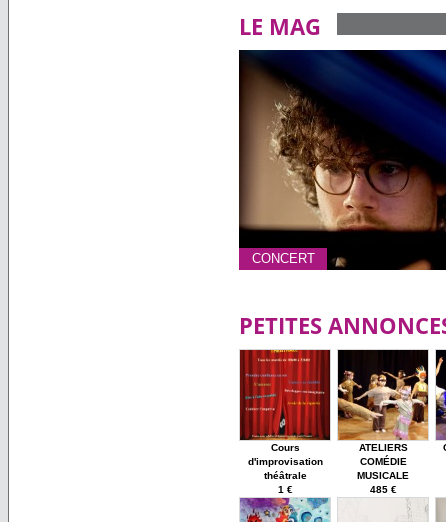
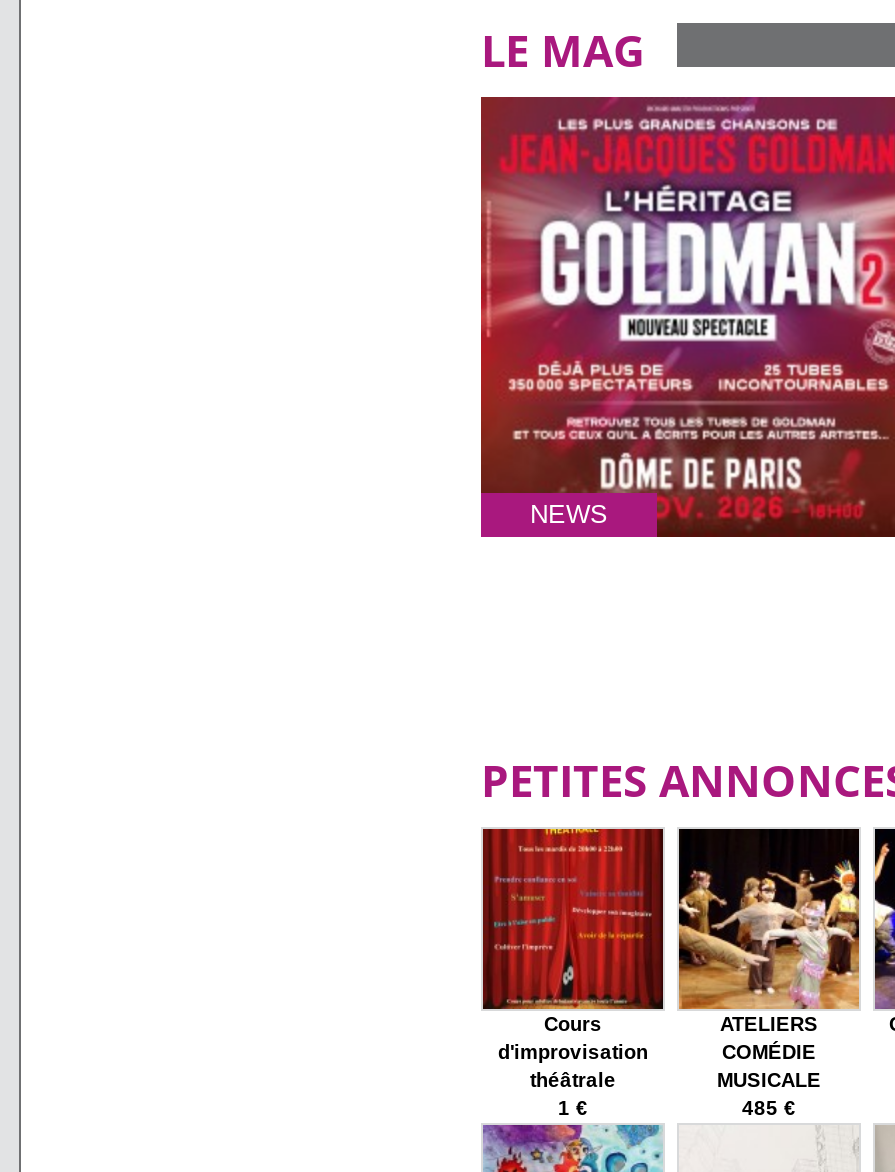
[238,49,443,271] [image] | CONCERT -> [479,95,889,539] [image] | NEWS

